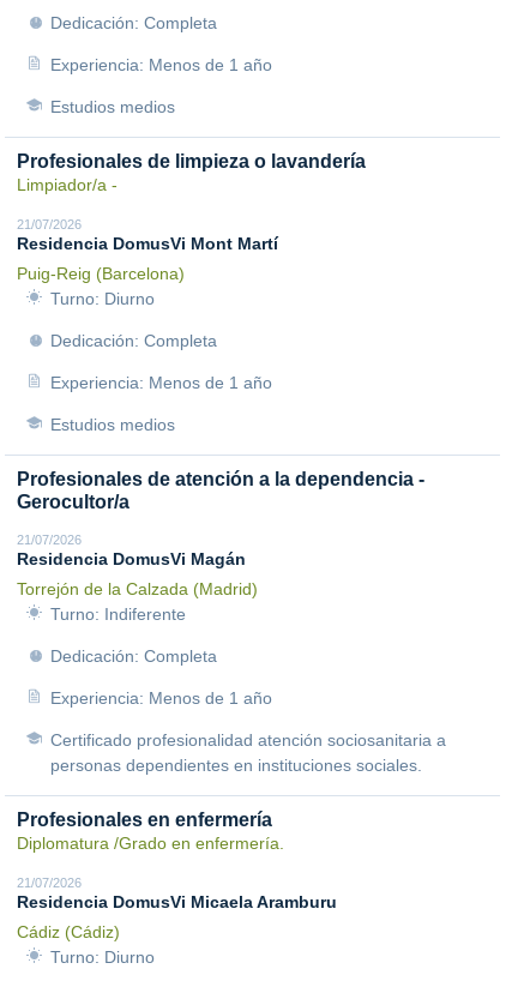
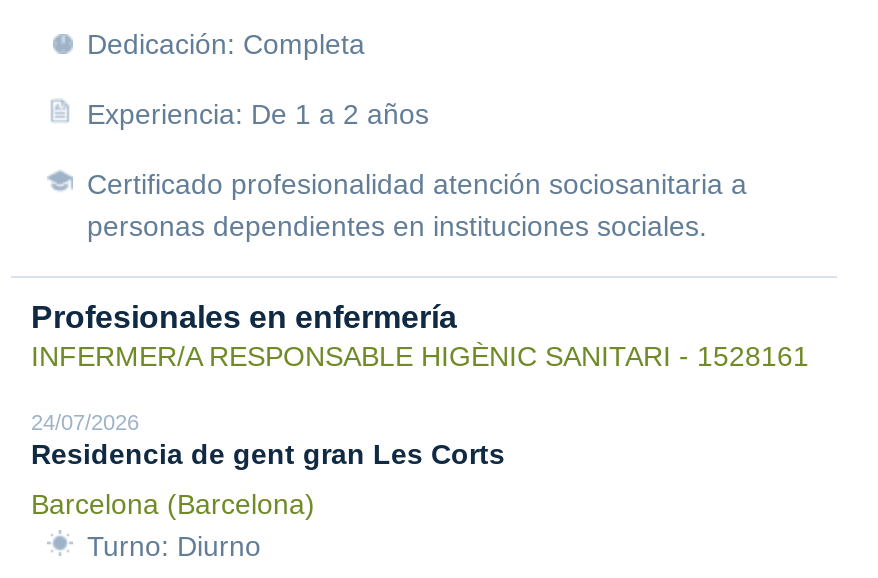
[17,55,424,708] Experiencia: Menos de 1 año | Estudios medios | Profesionales de limpieza o lavandería | Limpiador/a - | 21/07/2026 | Residencia DomusVi Mont Martí | Puig-Reig (Barcelona) | Turno: Diurno | Dedicación: Completa | Experiencia: Menos de 1 año | Estudios medios | Profesionales de atención a la dependencia - | Gerocultor/a | 21/07/2026 | Residencia DomusVi Magán | Torrejón de la Calzada (Madrid) | Turno: Indiferente | Dedicación: Completa | Experiencia: Menos de 1 año -> [87,98,429,130] Experiencia: De 1 a 2 años
[17,833,284,853] Diplomatura /Grado en enfermería. -> [31,340,809,372] INFERMER/A RESPONSABLE HIGÈNIC SANITARI - 1528161
[17,875,337,911] 21/07/2026 | Residencia DomusVi Micaela Aramburu -> [31,410,505,470] 24/07/2026 | Residencia de gent gran Les Corts
[17,922,120,941] Cádiz (Cádiz) -> [31,488,315,520] Barcelona (Barcelona)

